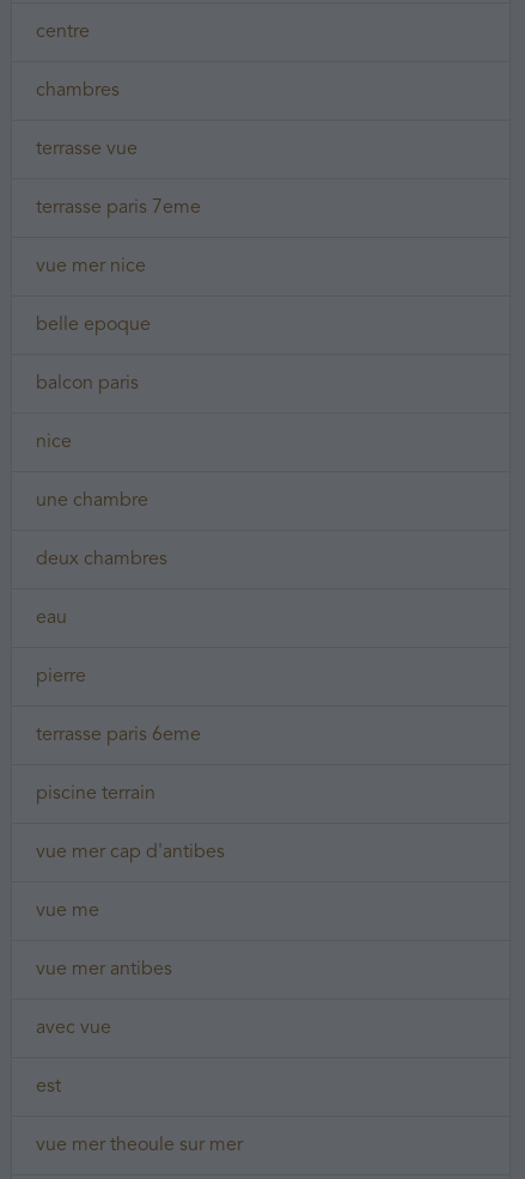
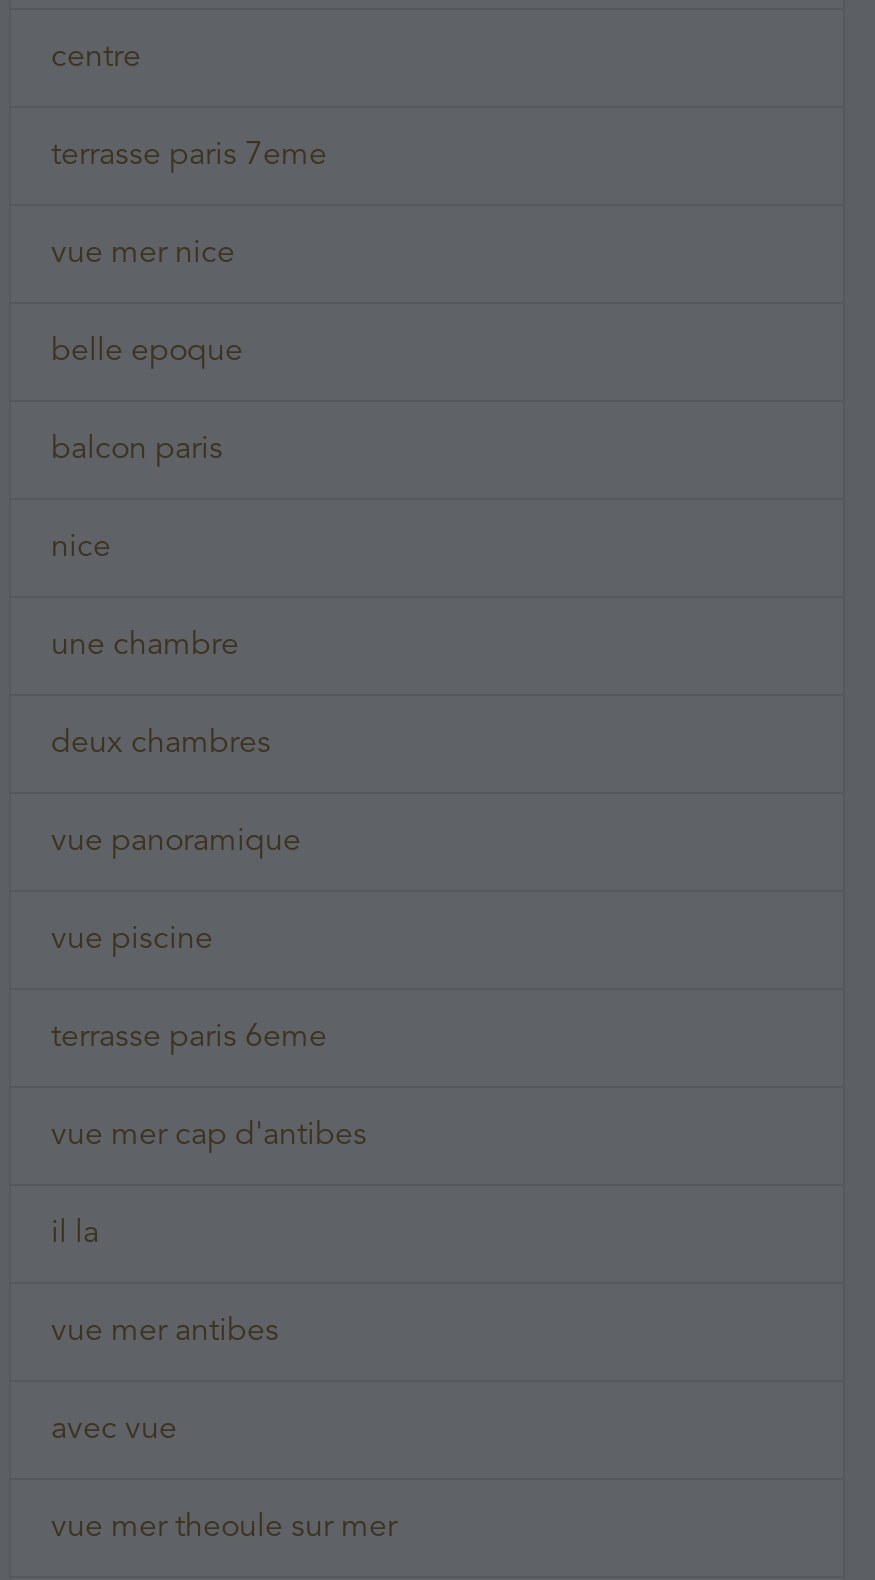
[36,81,138,159] chambres | terrasse vue -> none
[36,609,67,628] eau -> [51,826,301,858] vue panoramique
[36,667,86,686] pierre -> [51,924,213,956] vue piscine
[36,784,155,804] piscine terrain -> none
[36,902,99,921] vue me -> [51,1218,99,1250] il la
[36,1077,61,1096] est -> none

